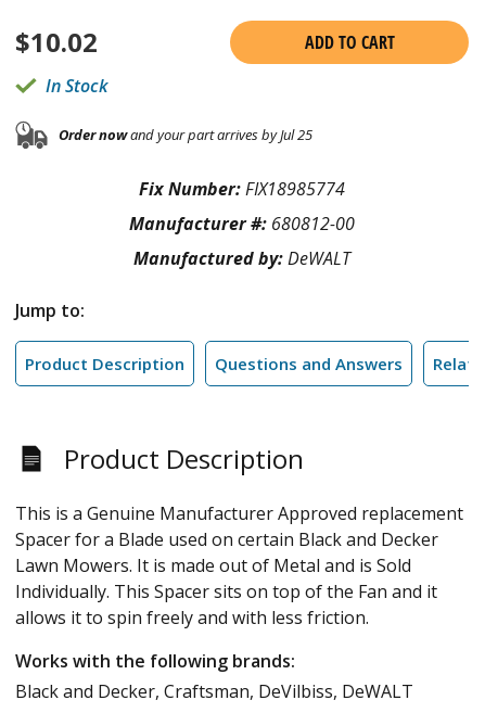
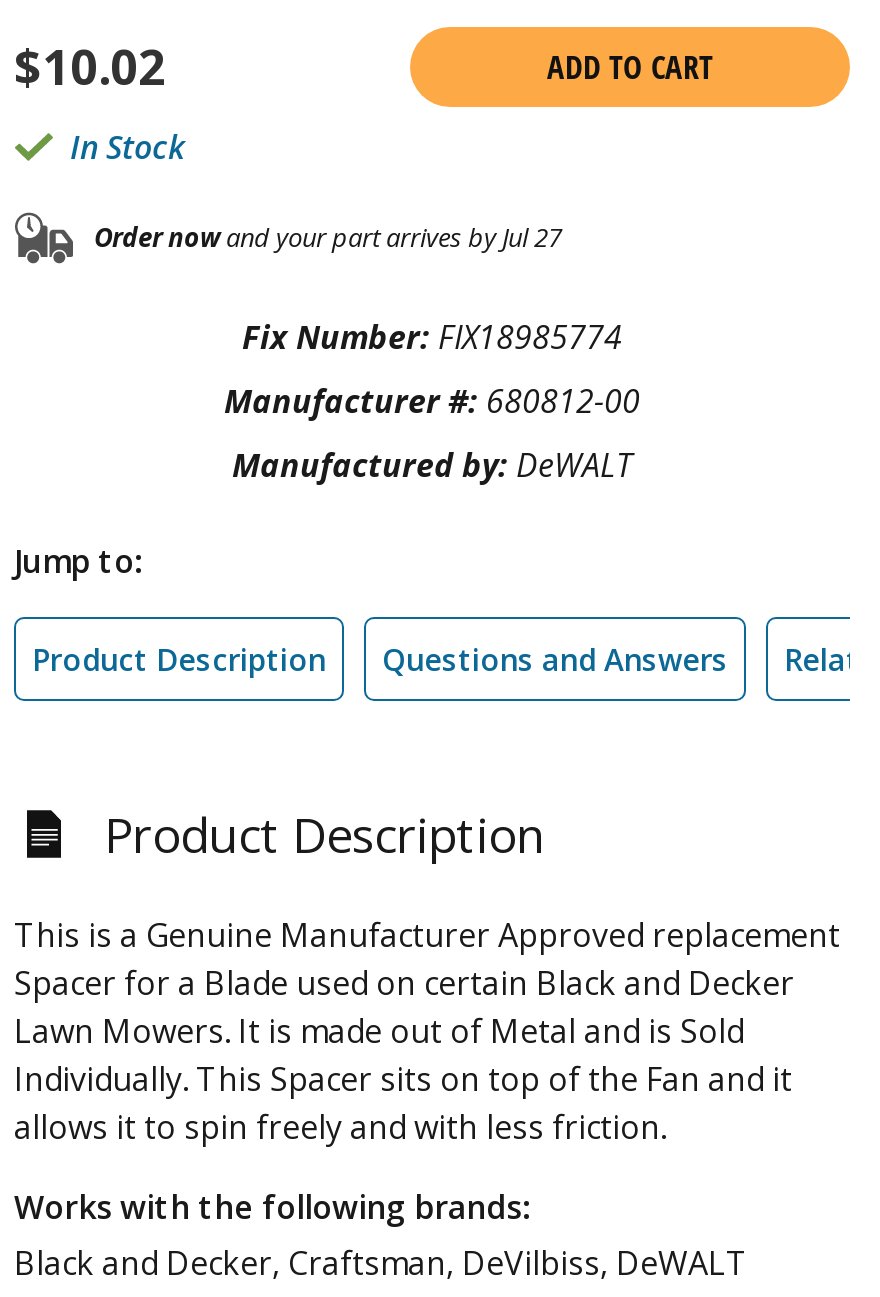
[59,125,312,145] Order nowand your part arrives by Jul 25 -> [94,220,562,256] Order nowand your part arrives by Jul 27

